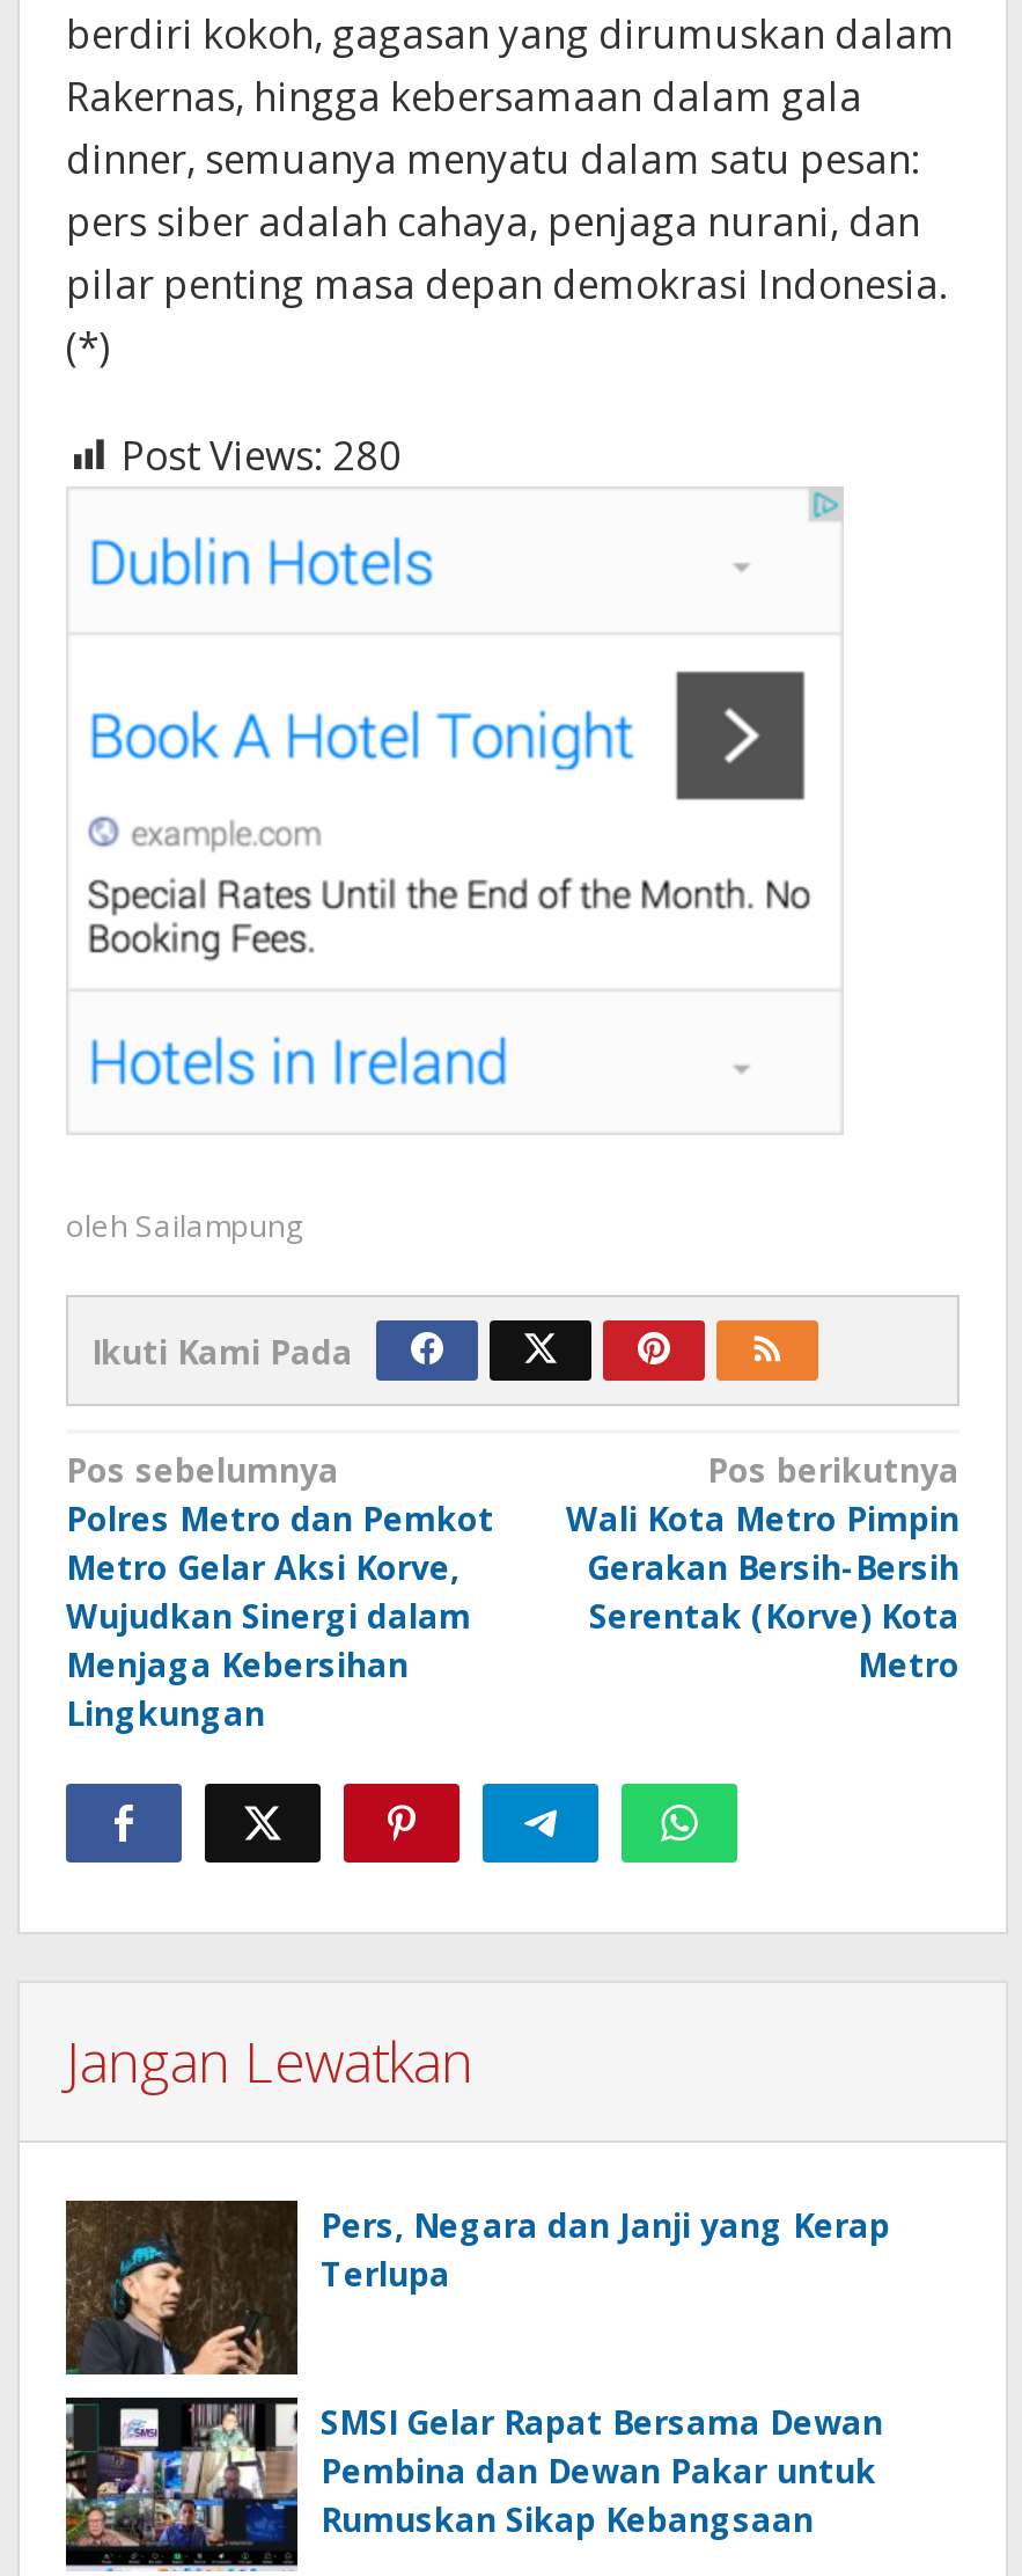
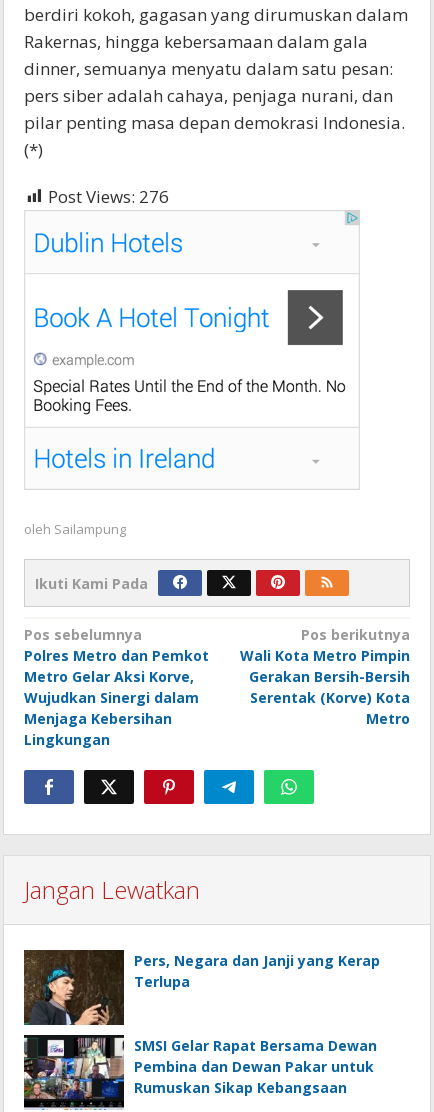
[122,428,402,481] Post Views: 280 -> [48,185,169,208] Post Views: 276

